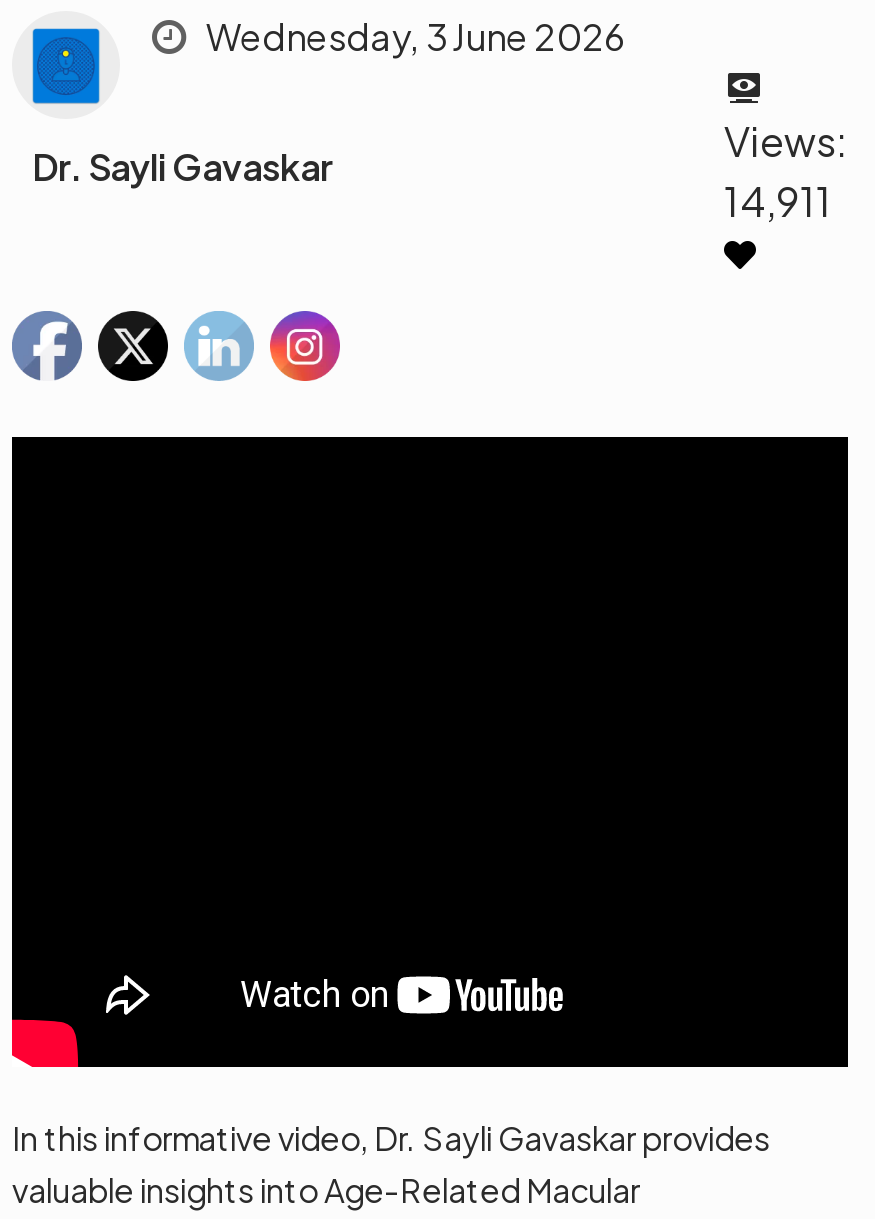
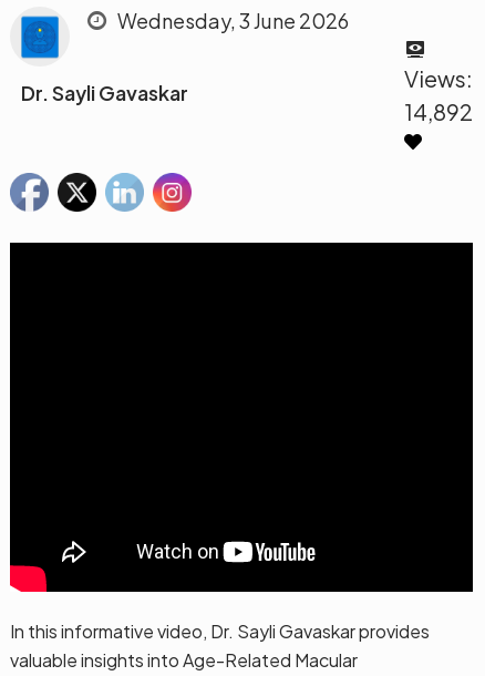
[724,175,832,225] 14,911 -> [404,98,473,125] 14,892

